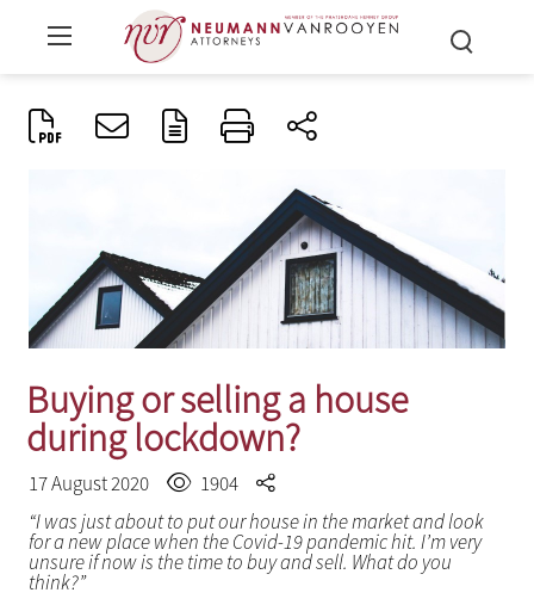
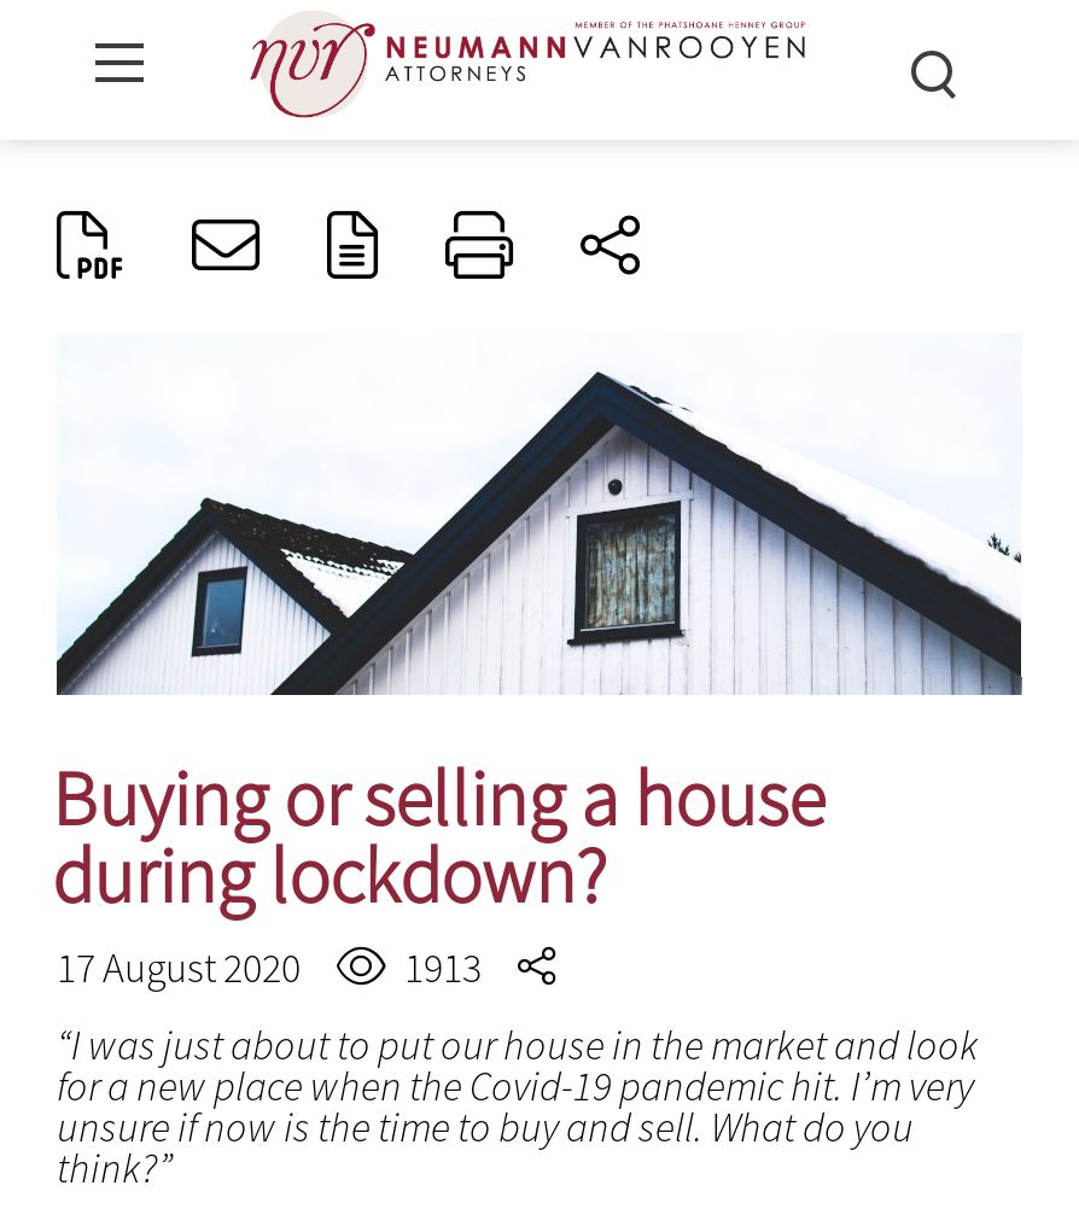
[29,470,242,496] 17 August 2020 1904 -> [57,941,489,994] 17 August 2020 1913

